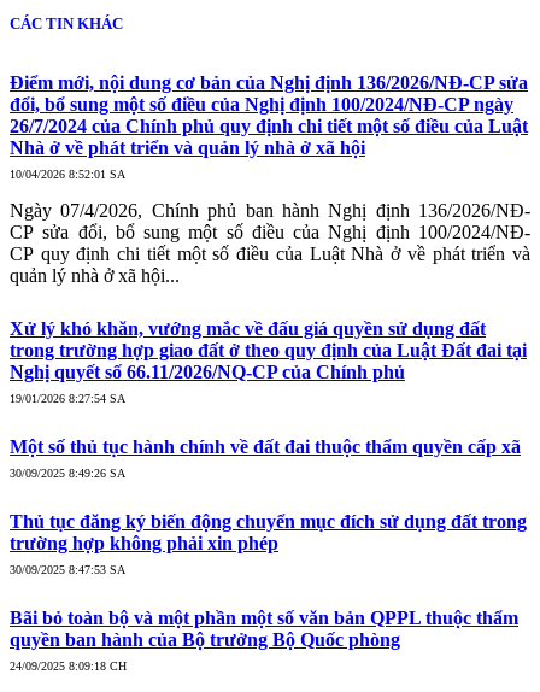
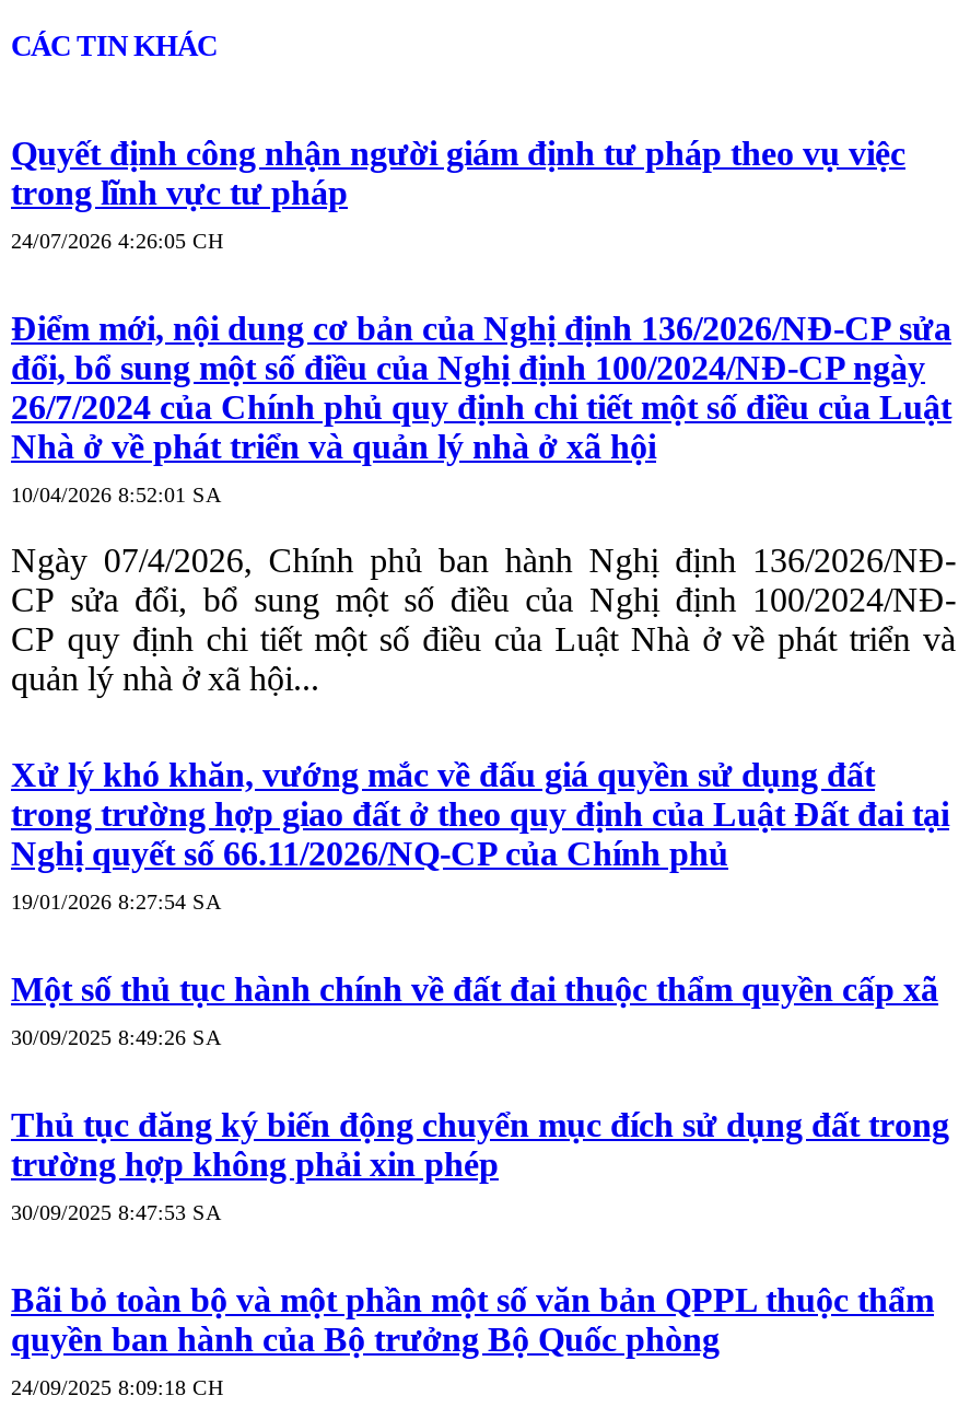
none -> [11,135,905,253] Quyết định công nhận người giám định tư pháp theo vụ việc | trong lĩnh vực tư pháp | 24/07/2026 4:26:05 CH

